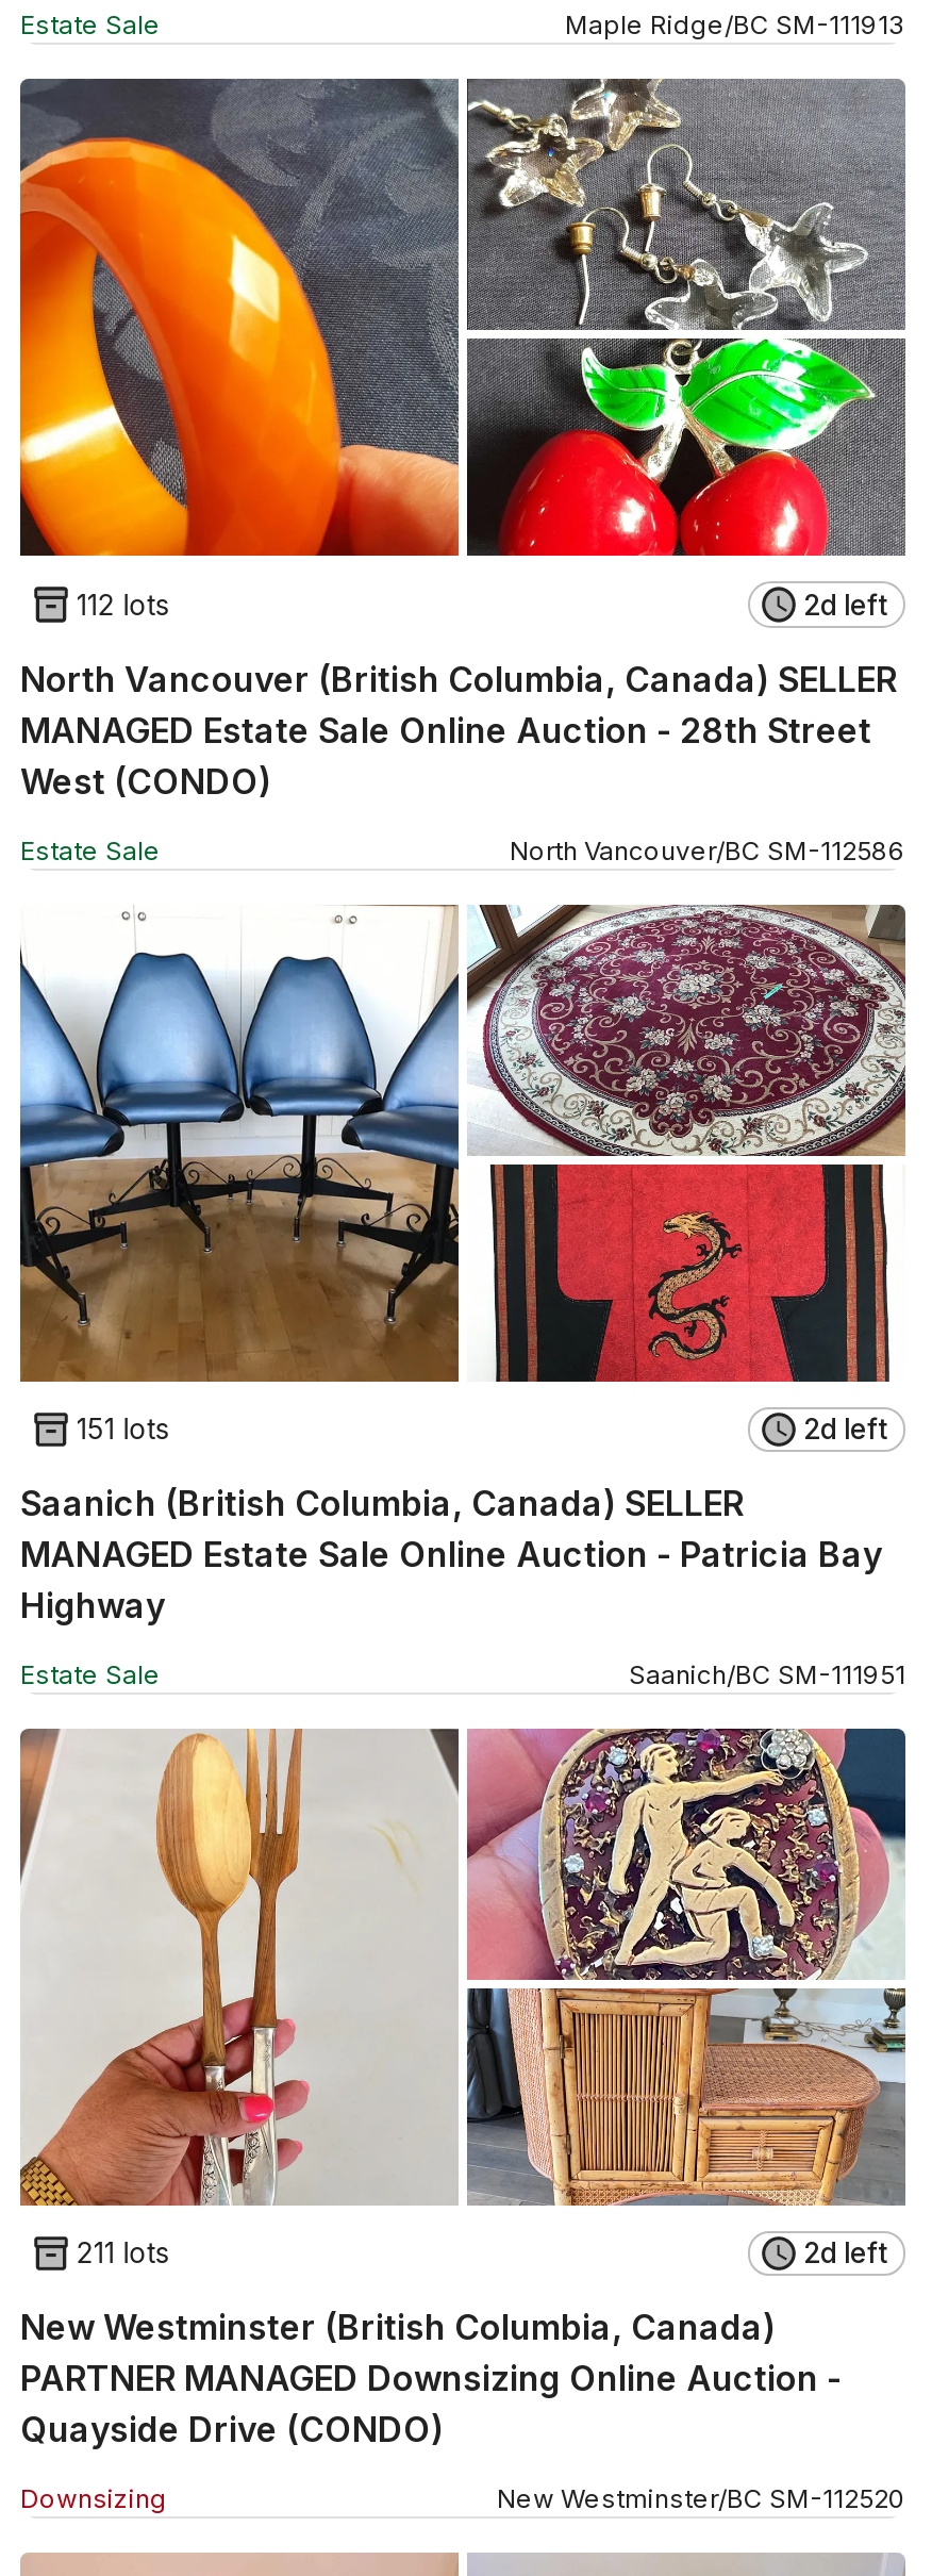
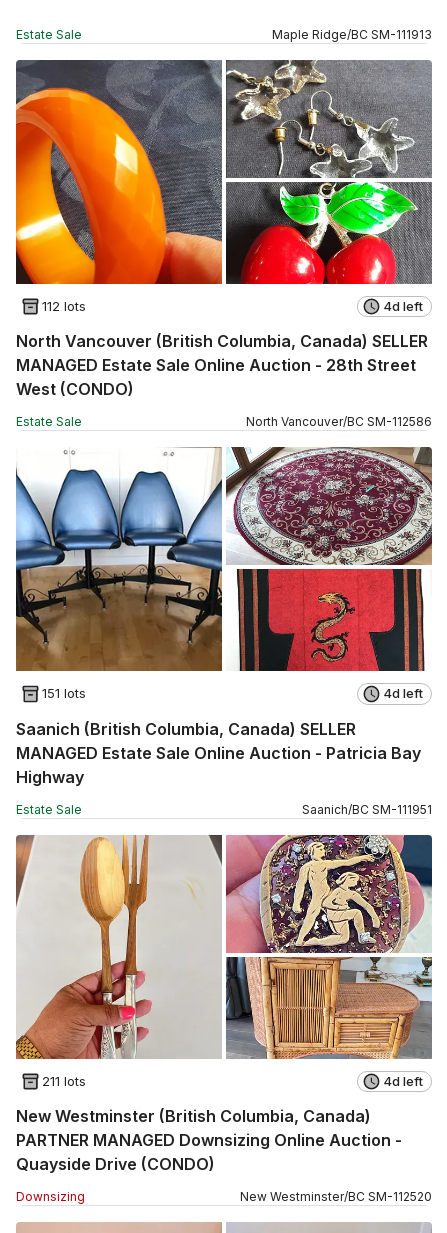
[803,586,886,620] 2d left -> [383,298,423,314] 4d left
[803,1410,886,1444] 2d left -> [383,685,423,701] 4d left
[803,2235,886,2269] 2d left -> [383,1073,423,1089] 4d left

